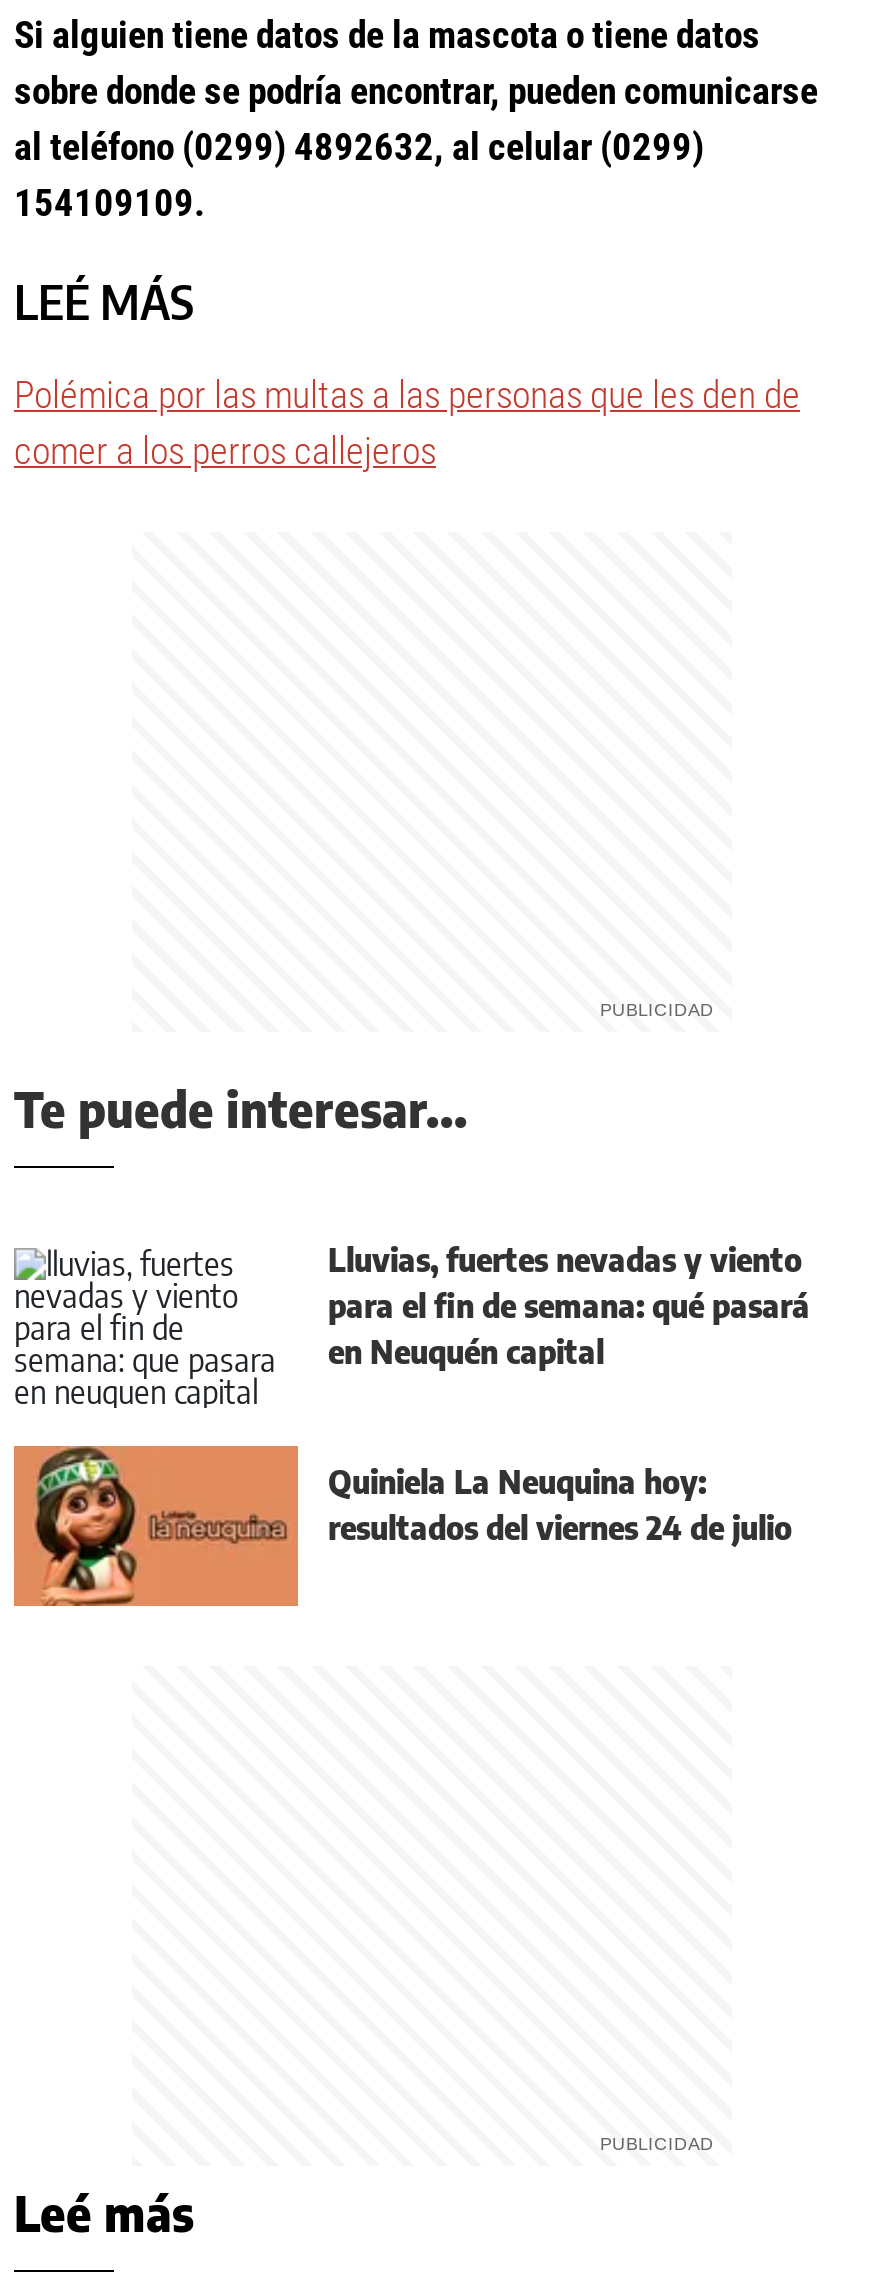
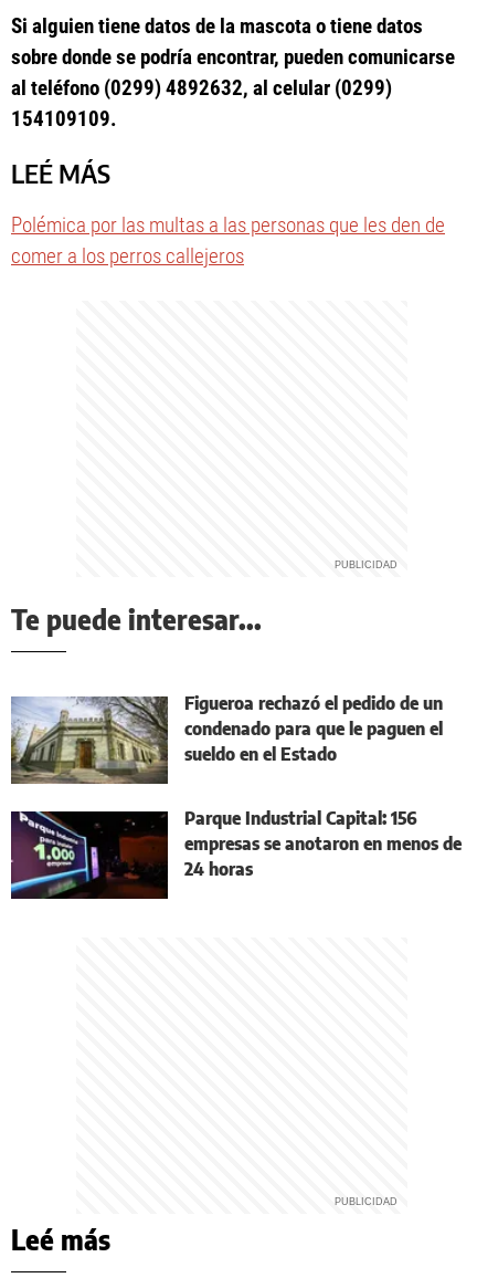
[14,1240,810,1408] [image] | Lluvias, fuertes nevadas y viento | para el fin de semana: qué pasará | en Neuquén capital -> [10,692,443,785] [image] | Figueroa rechazó el pedido de un | condenado para que le paguen el | sueldo en el Estado
[12,1444,792,1608] [image] | Quiniela La Neuquina hoy: | resultados del viernes 24 de julio -> [10,807,462,900] [image] | Parque Industrial Capital: 156 | empresas se anotaron en menos de | 24 horas

